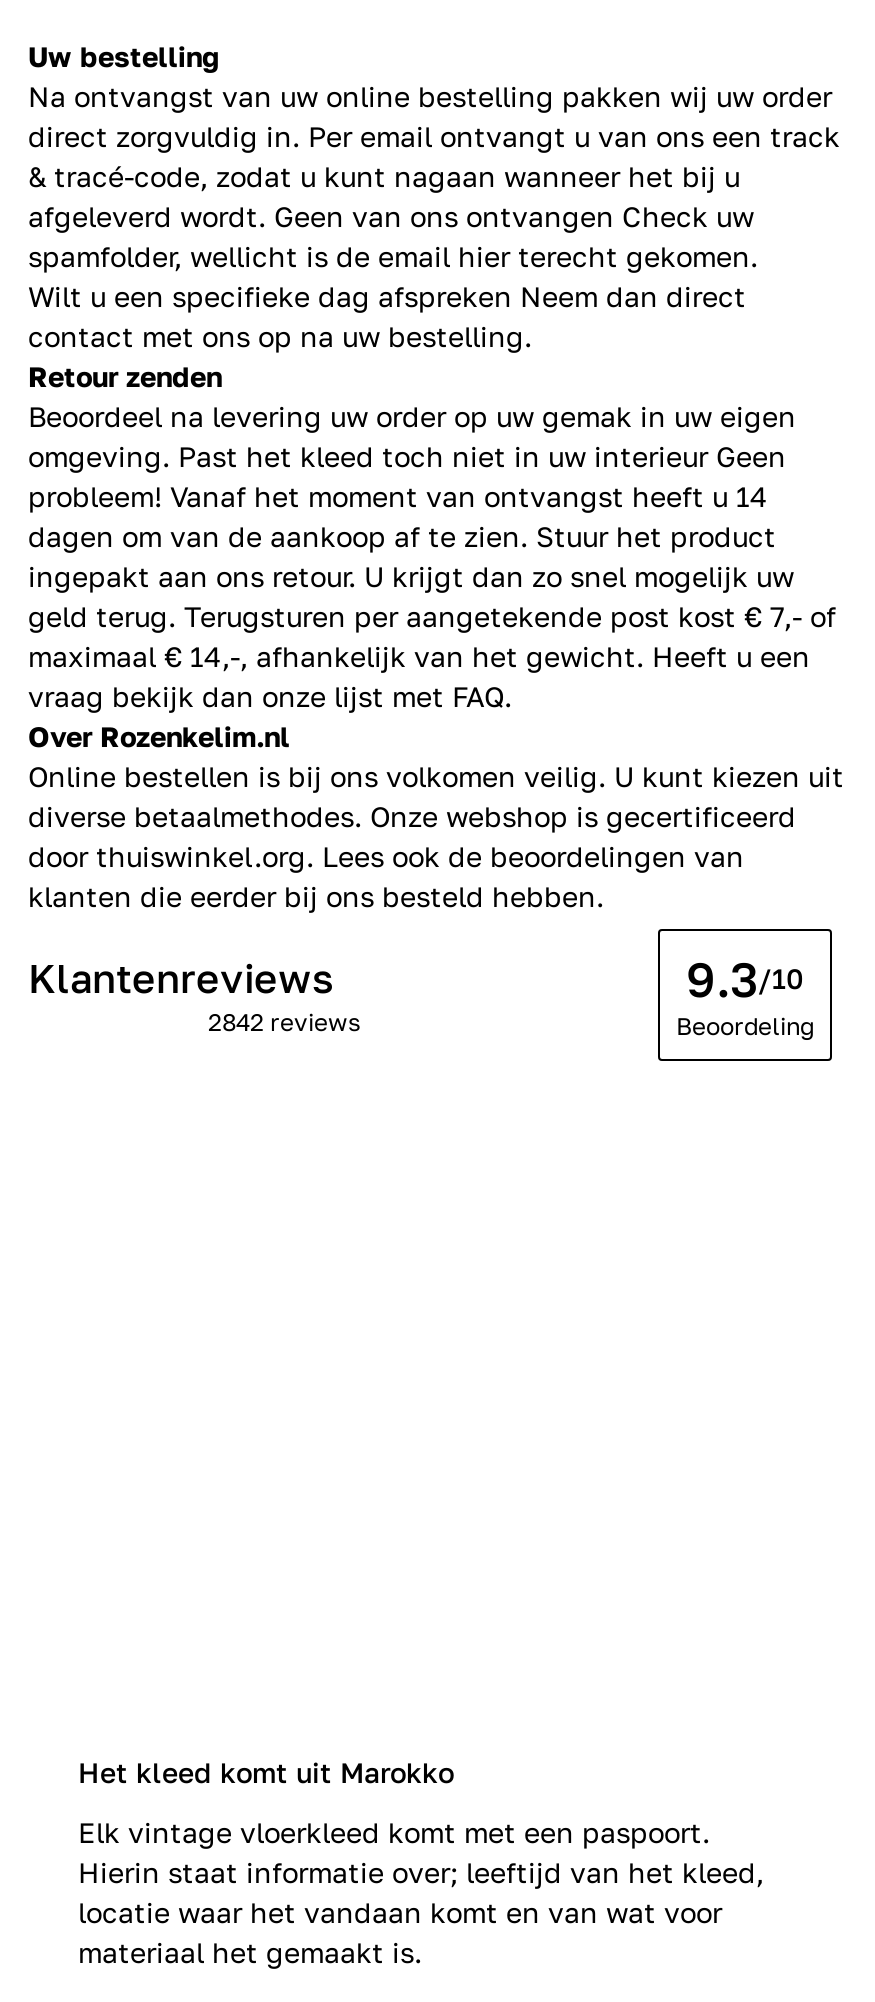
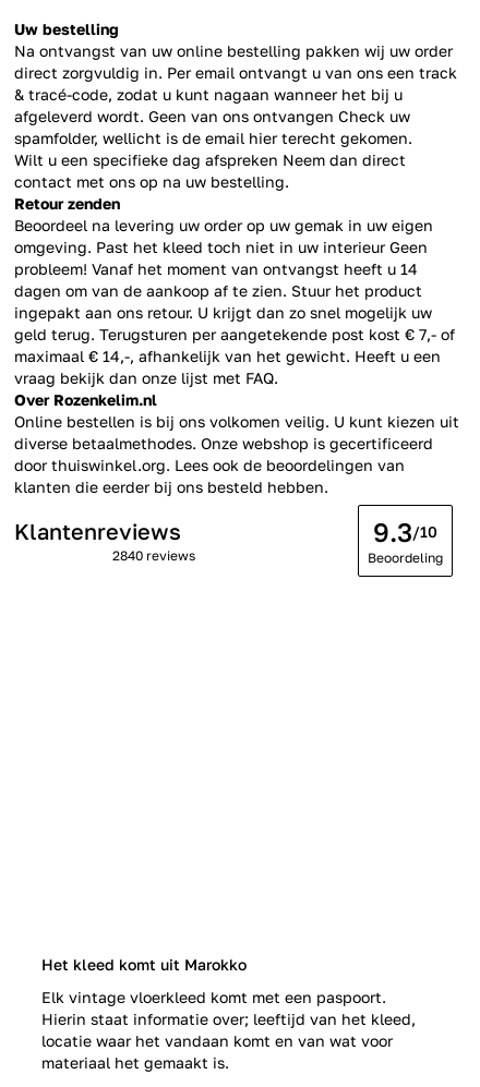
[208,1007,360,1037] 2842 reviews -> [112,547,195,564] 2840 reviews

